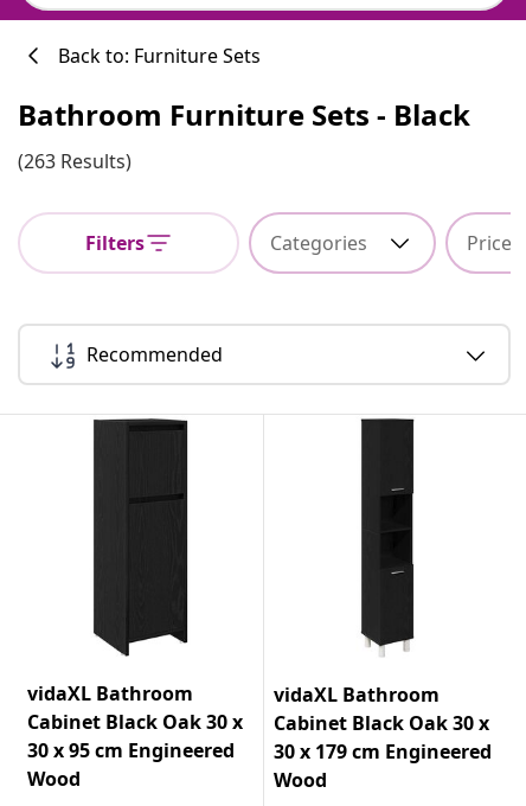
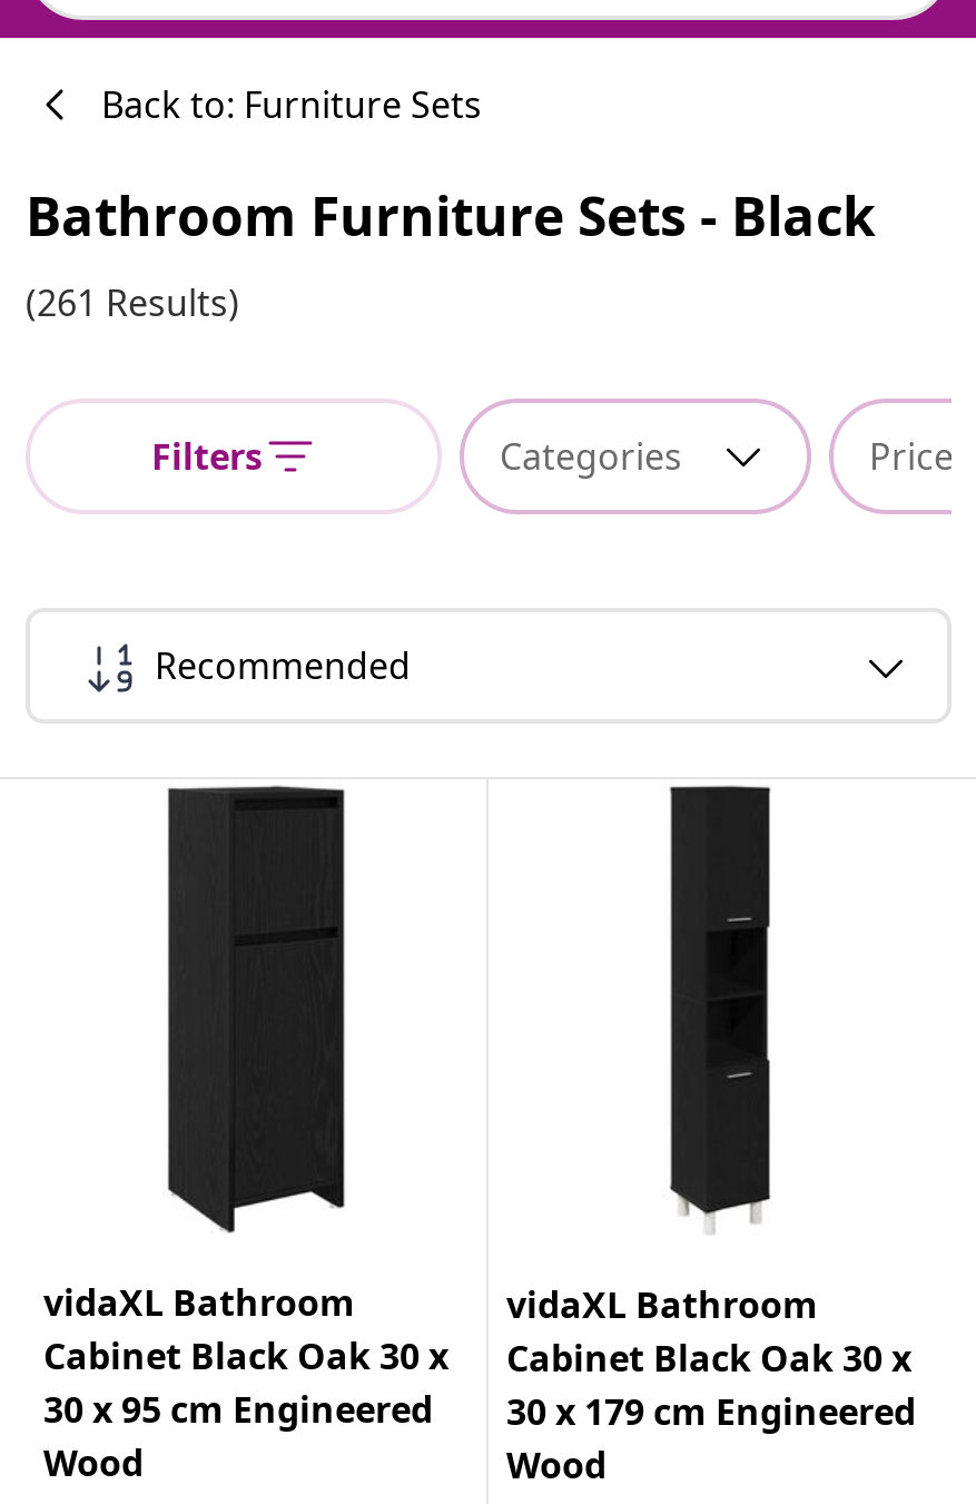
[18,148,131,174] (263 Results) -> [26,278,239,327] (261 Results)

